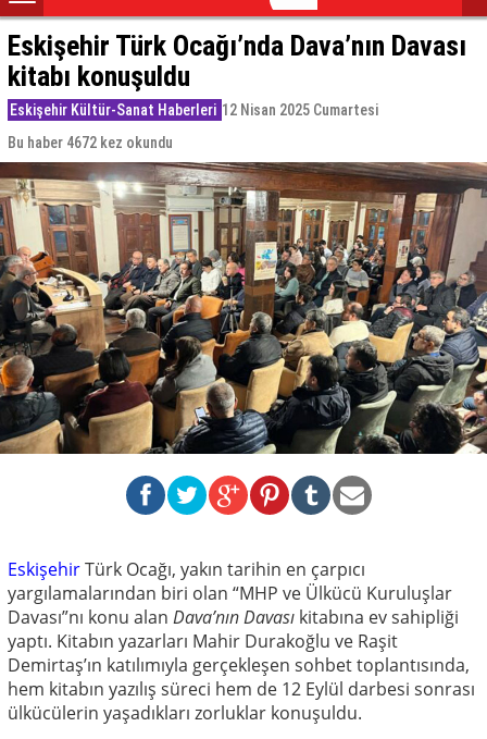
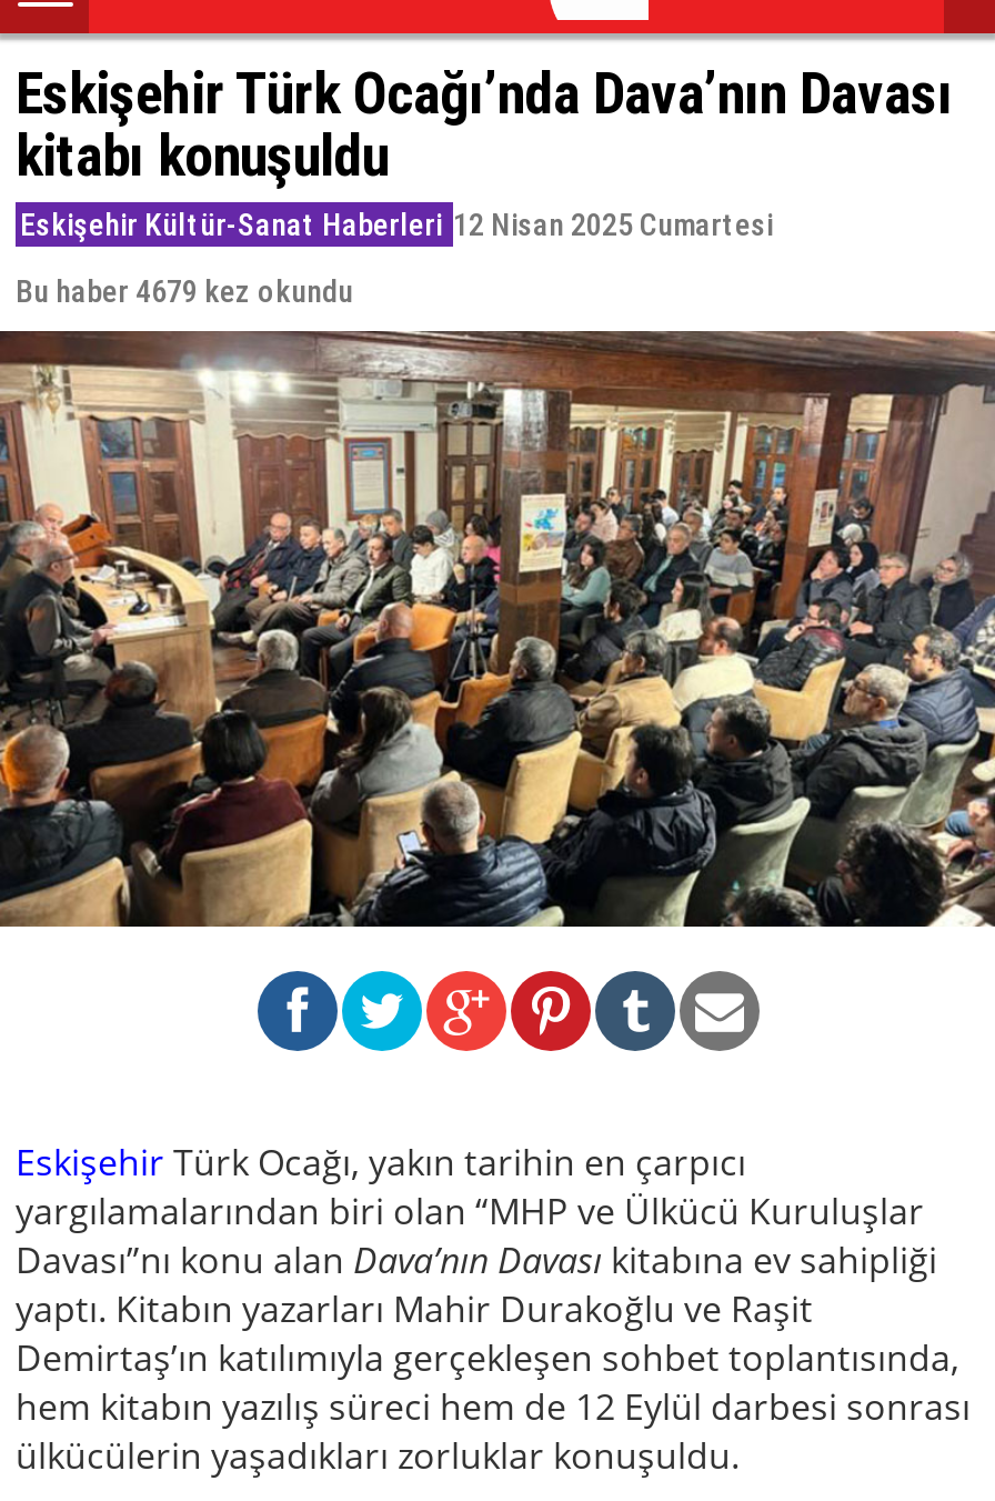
[8,134,173,151] Bu haber 4672 kez okundu -> [16,273,353,309] Bu haber 4679 kez okundu

